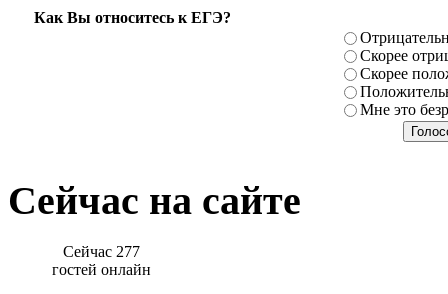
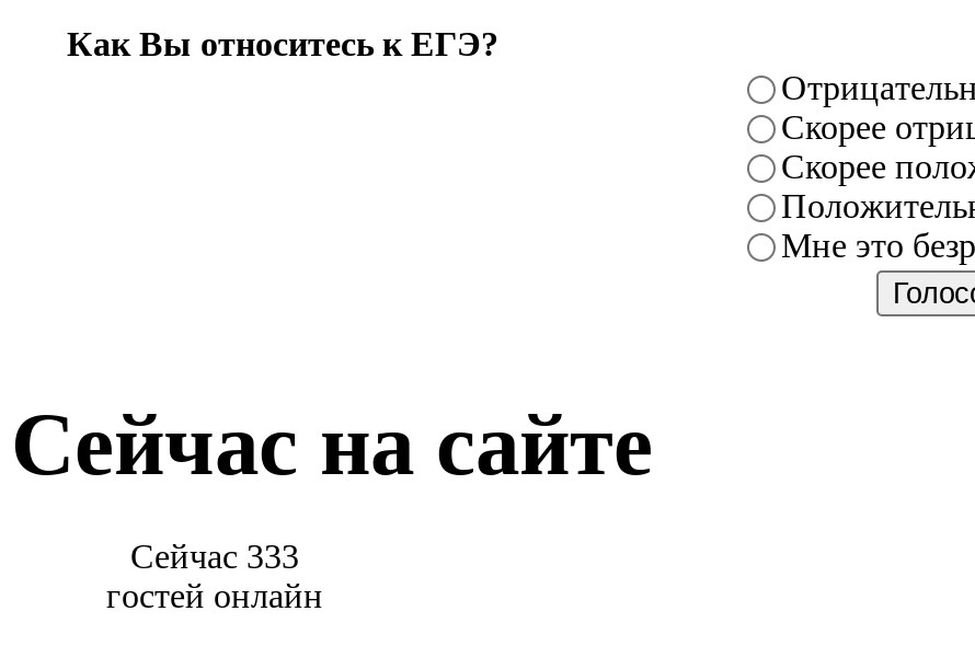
[62,243,139,260] Сейчас 277 -> [130,537,299,574] Сейчас 333

